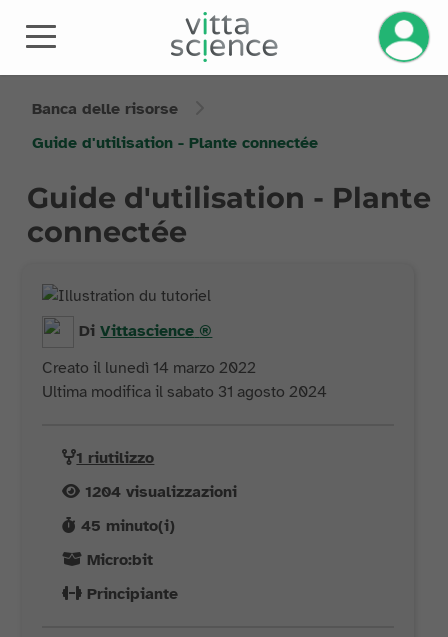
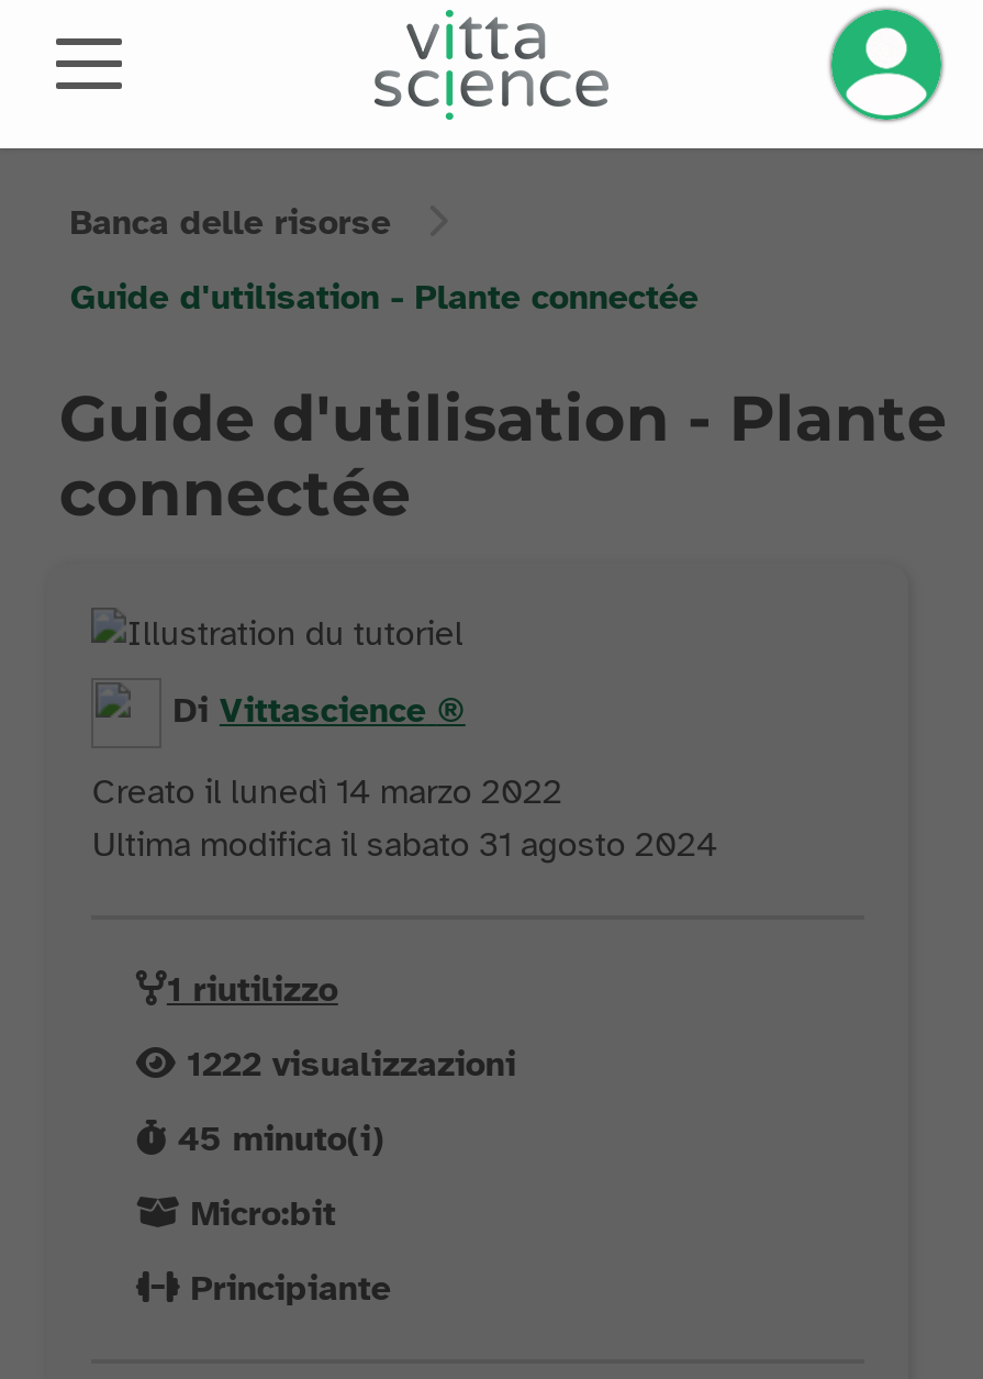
[85,482,237,502] 1204 visualizzazioni -> [186,1043,516,1087] 1222 visualizzazioni

